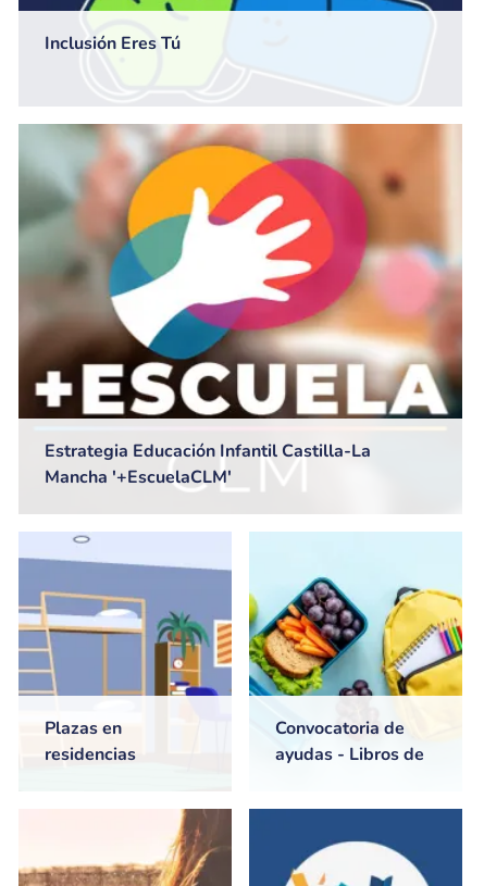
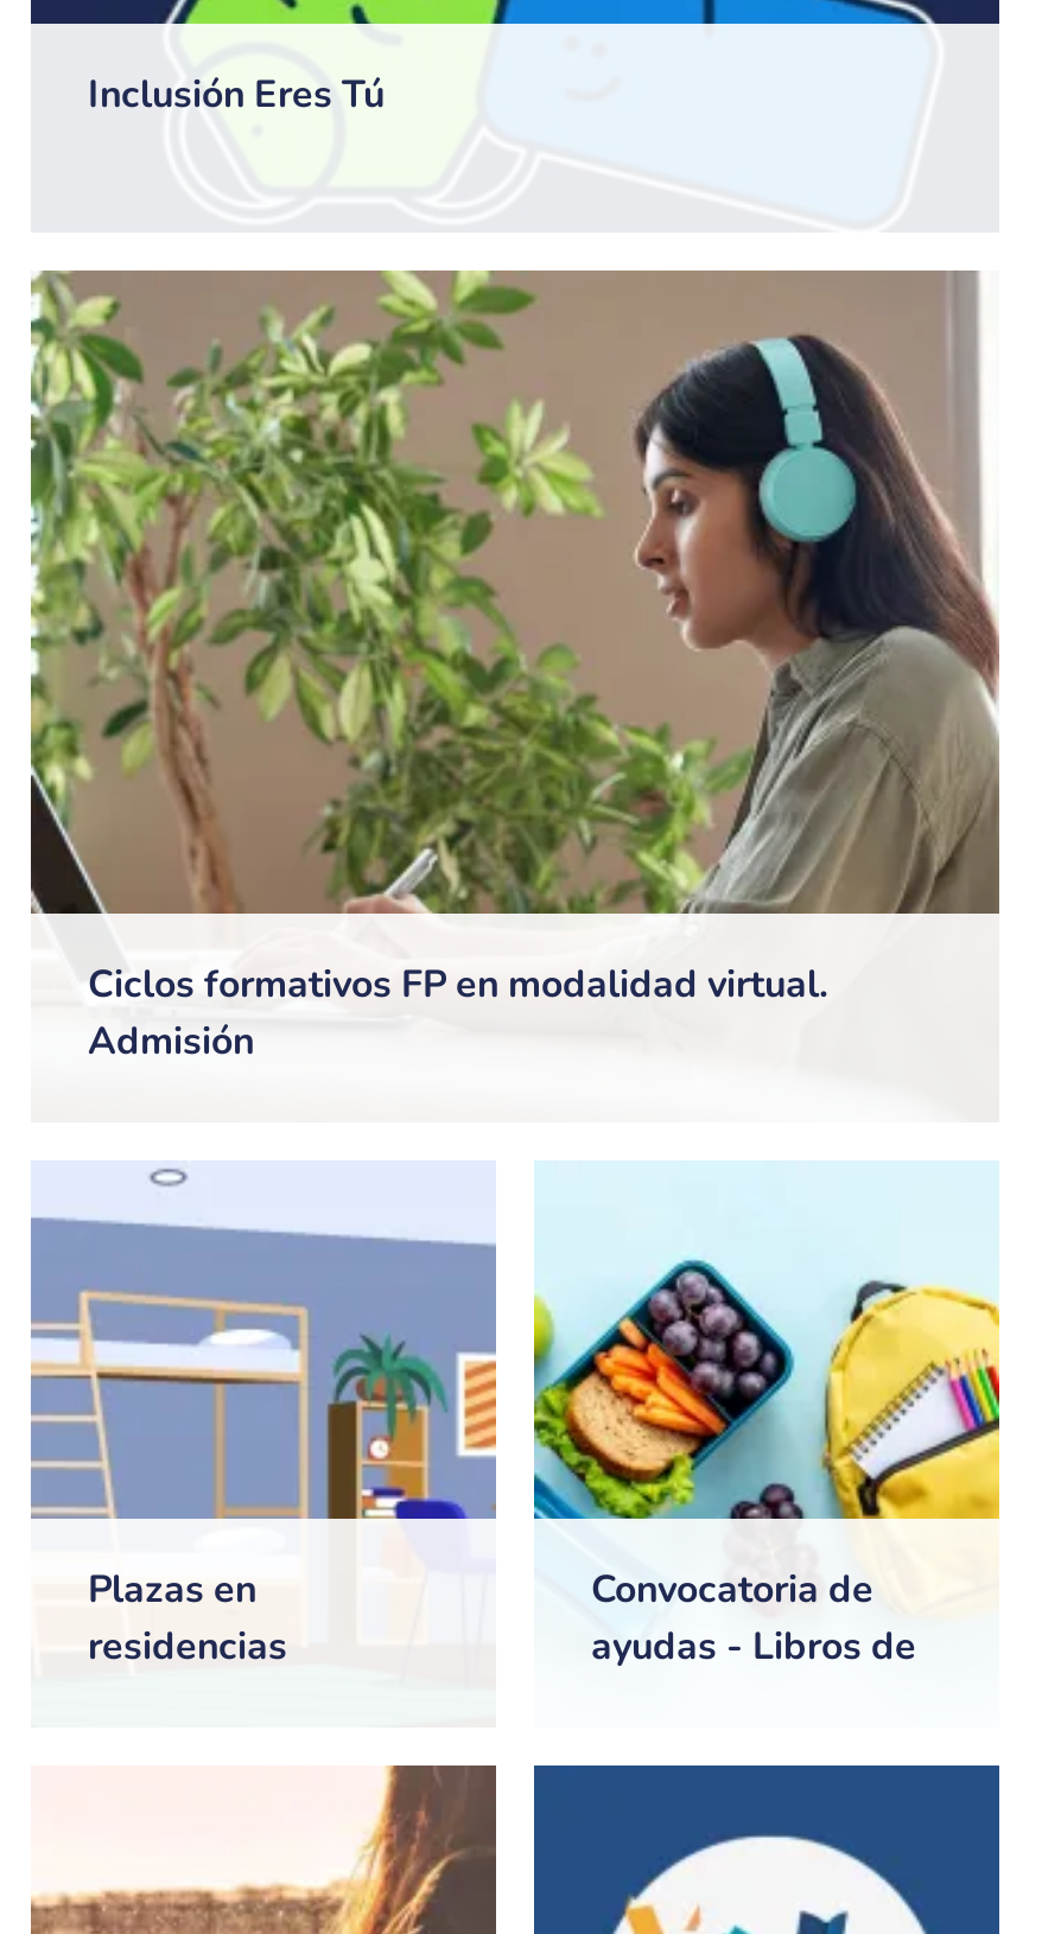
[17,124,463,490] [image] | Estrategia Educación Infantil Castilla-La | Mancha '+EscuelaCLM' -> [31,271,1002,1069] [image] | Ciclos formativos FP en modalidad virtual. | Admisión

